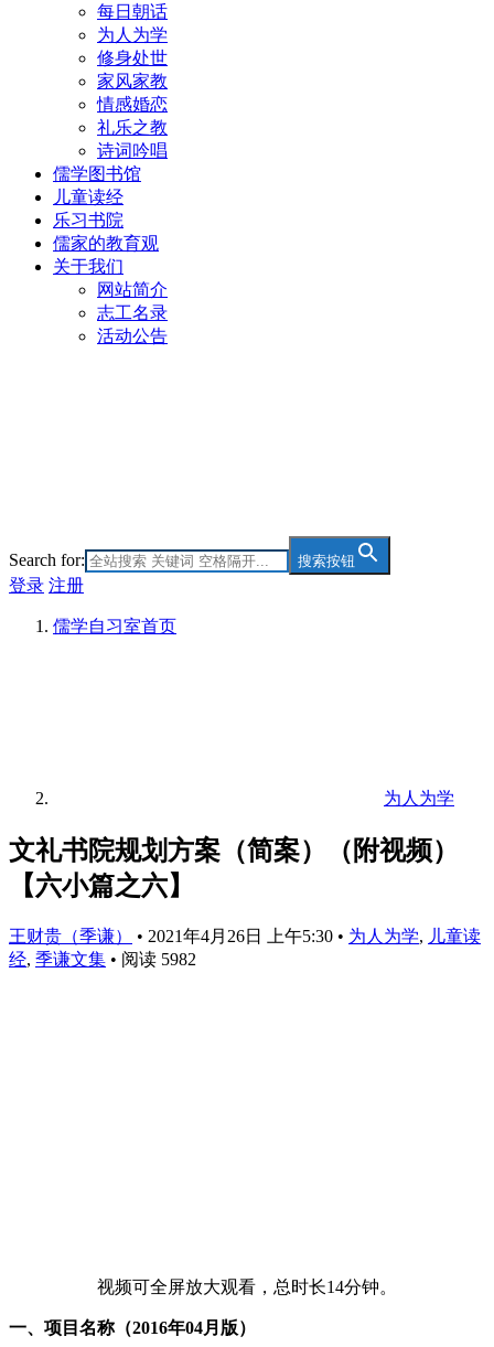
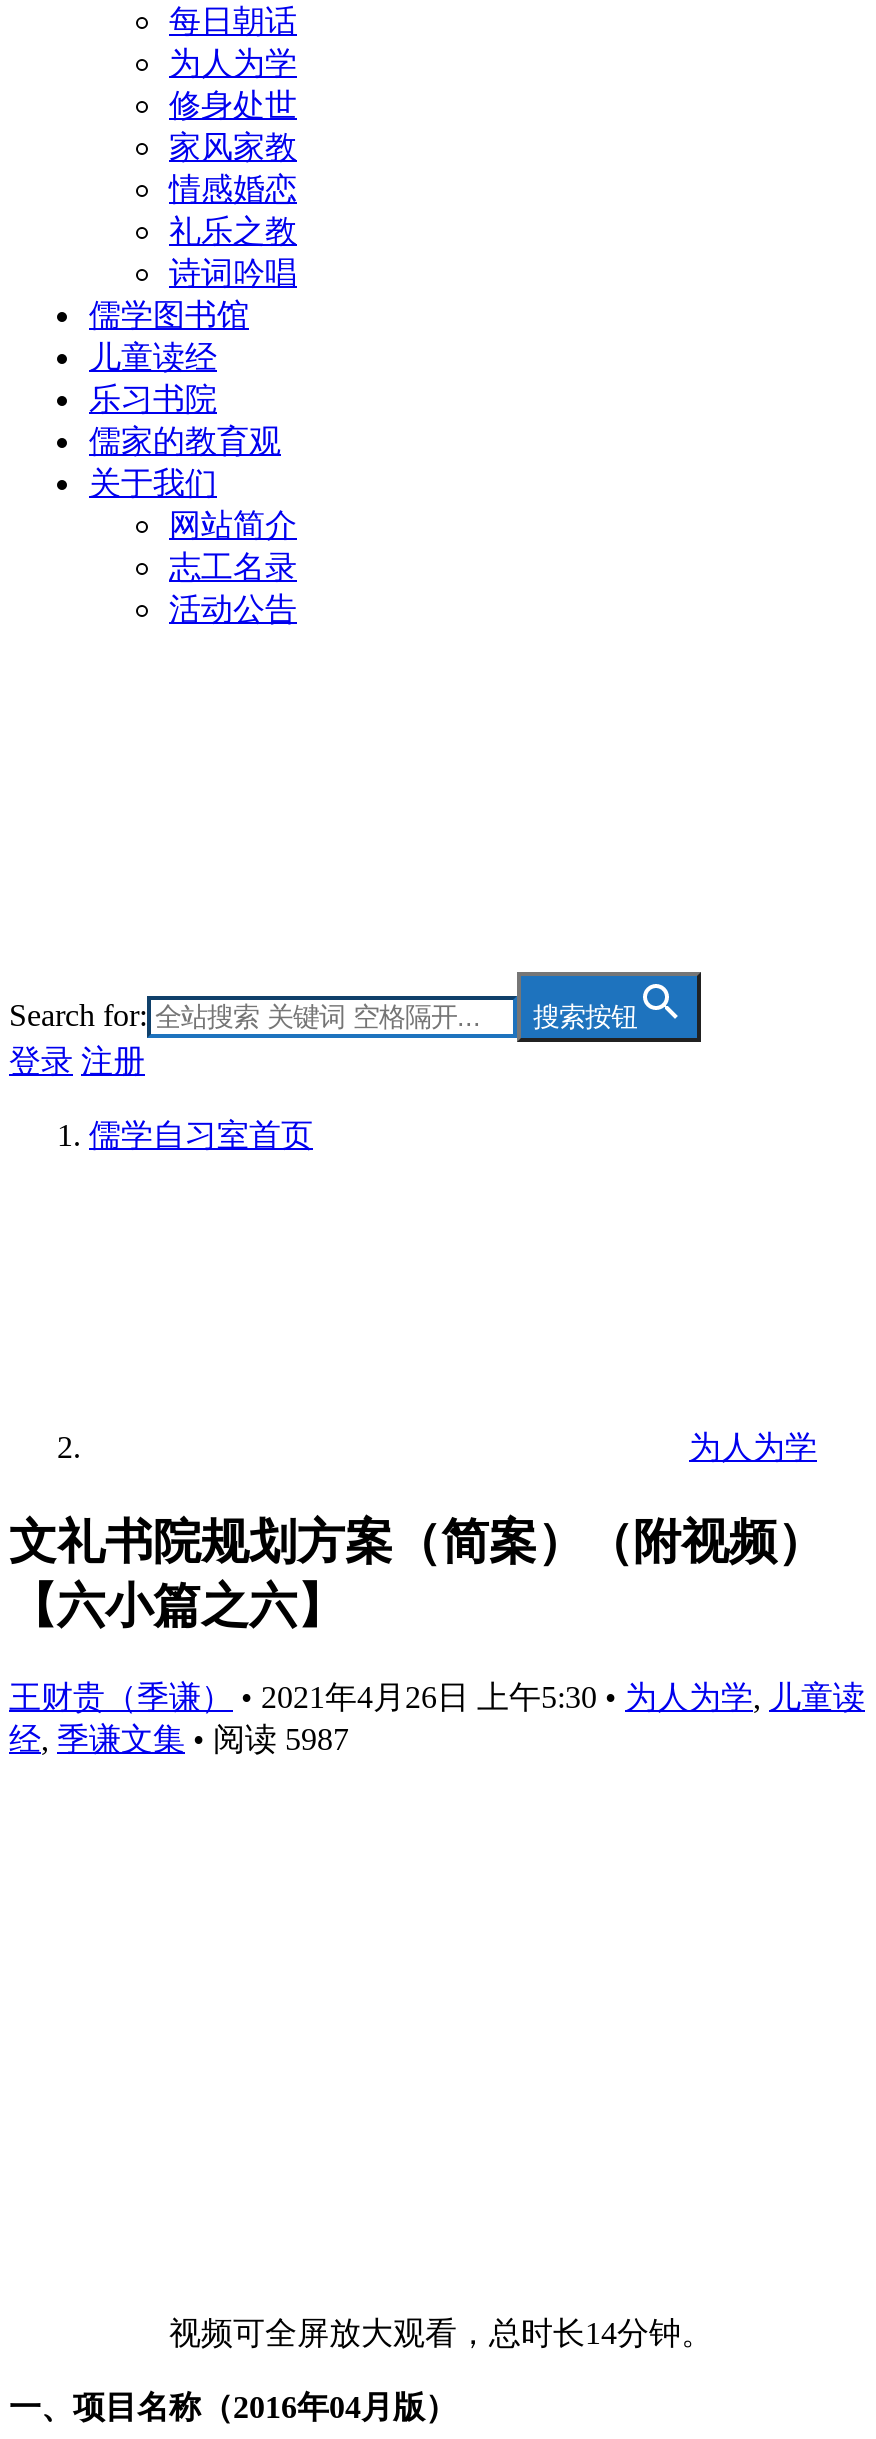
[9,950,196,968] 经,季谦文集 • 阅读 5982 -> [9,1722,349,1756] 经,季谦文集 • 阅读 5987

